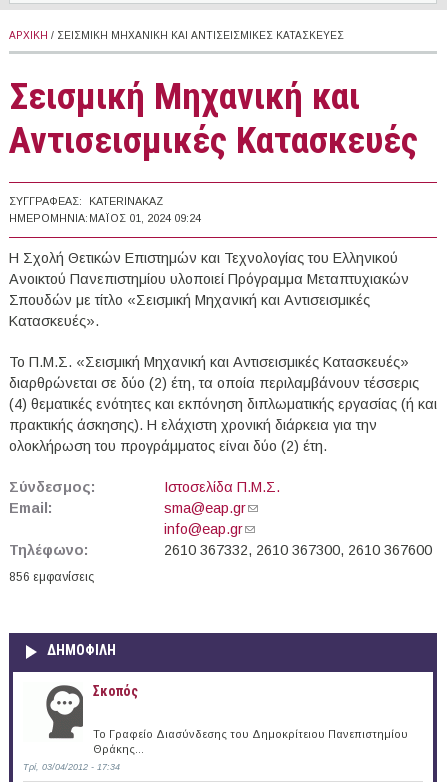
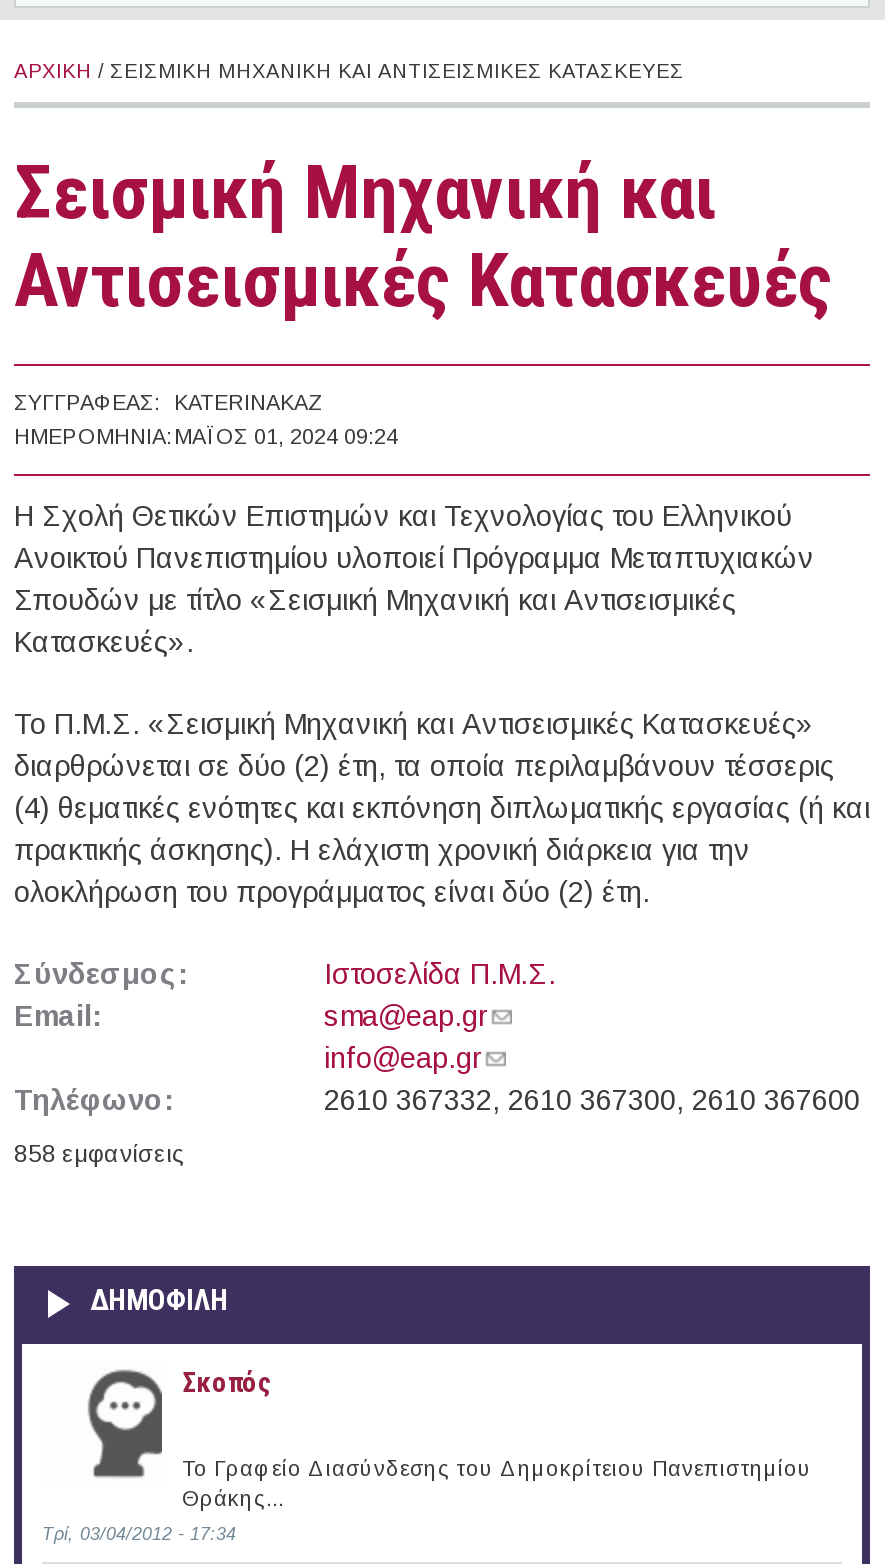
[9,570,94,584] 856 εμφανίσεις -> [14,1140,184,1168] 858 εμφανίσεις

